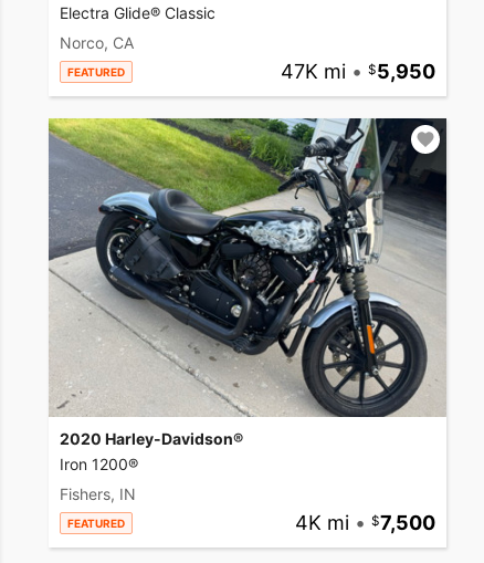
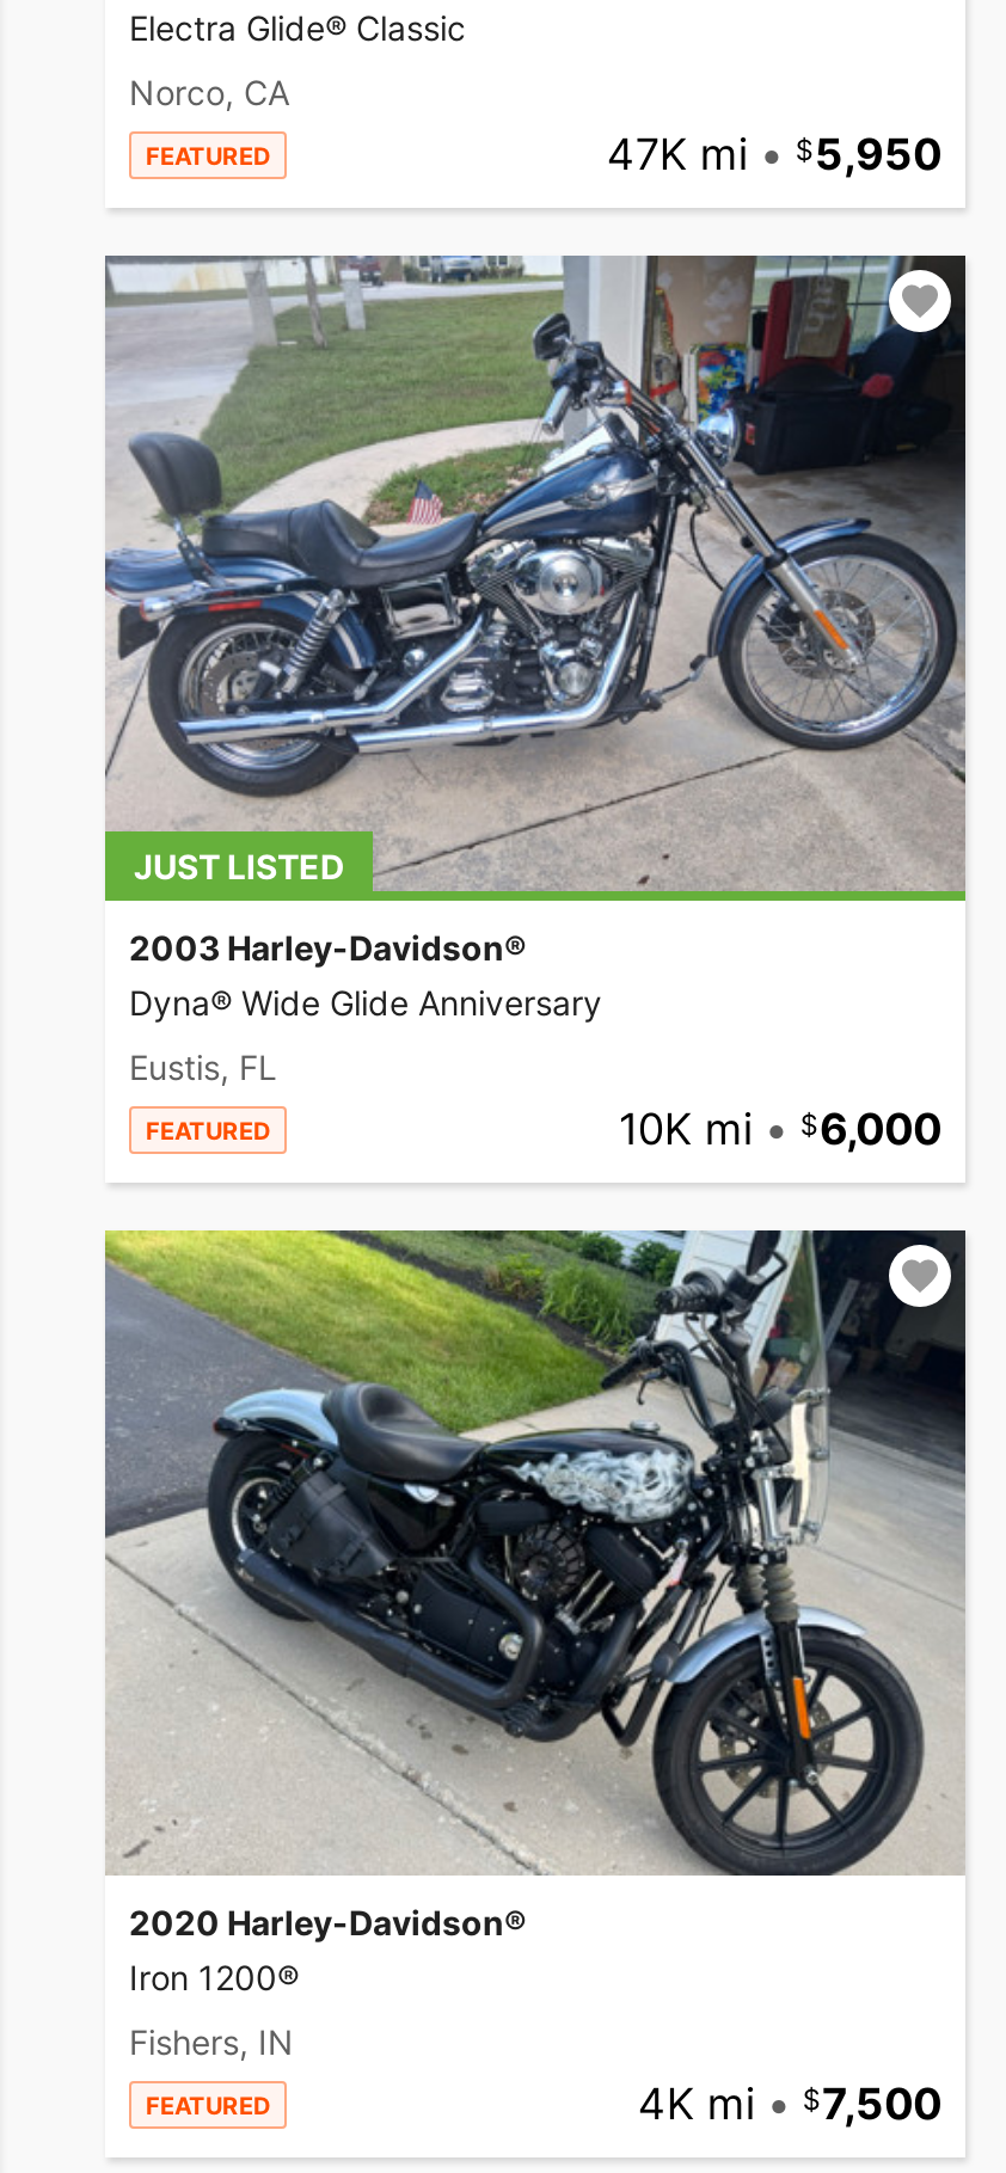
none -> [105,253,965,1155] [image] | JUST LISTED | 2003 Harley-Davidson® | Dyna® Wide Glide Anniversary | Eustis, FL | FEATURED | 10K mi • | 6,000

